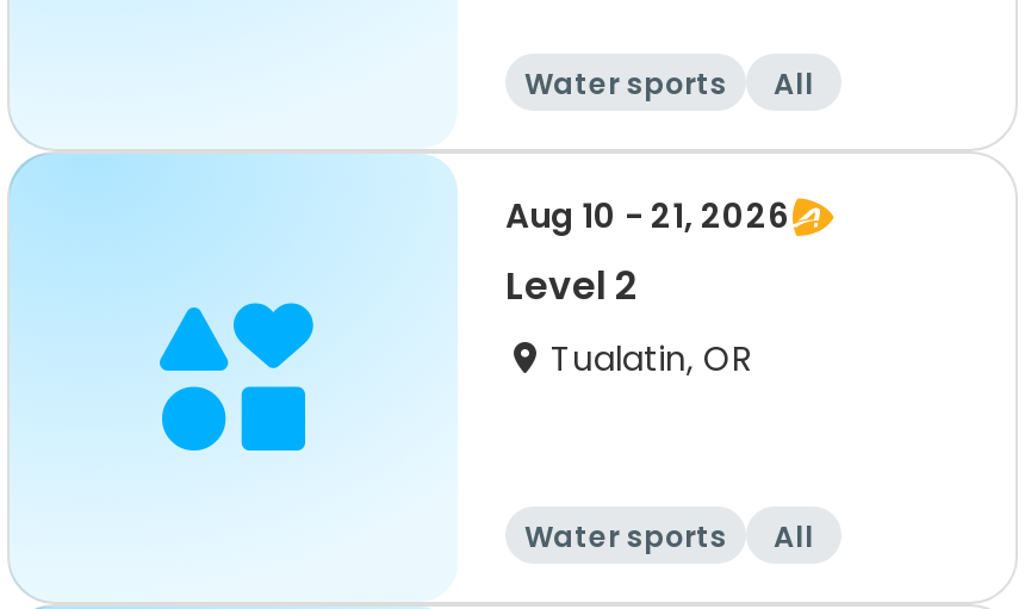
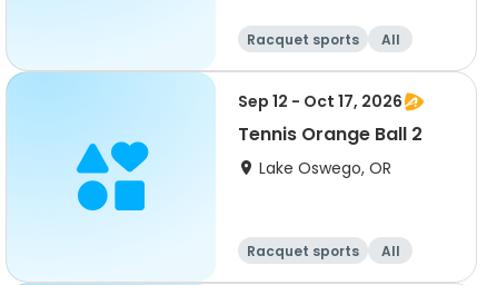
[524,63,727,104] Water sports -> [247,30,359,49] Racquet sports
[505,192,789,383] Aug 10 - 21, 2026 | Level 2 | Tualatin, OR -> [238,90,423,179] Sep 12 - Oct 17, 2026 | Tennis Orange Ball 2 | Lake Oswego, OR
[524,516,727,557] Water sports -> [247,242,359,261] Racquet sports

